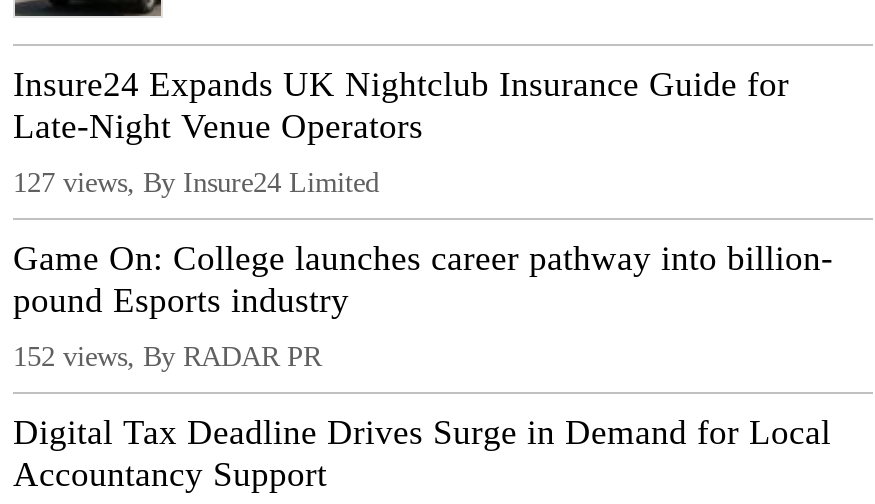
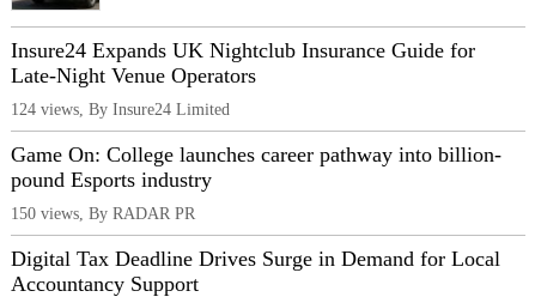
[13,167,379,199] 127 views, By Insure24 Limited -> [11,100,230,119] 124 views, By Insure24 Limited
[13,341,321,373] 152 views, By RADAR PR -> [11,204,195,223] 150 views, By RADAR PR

